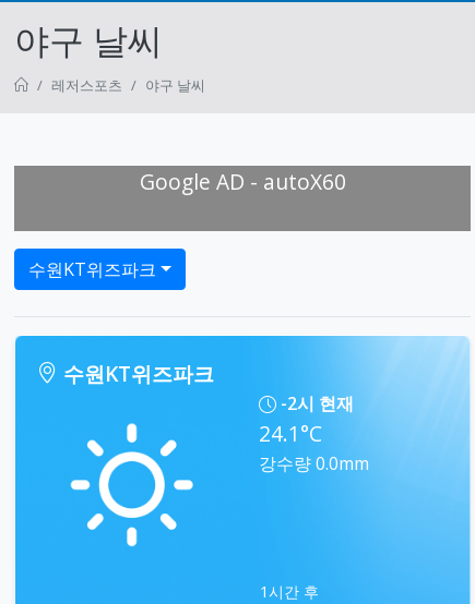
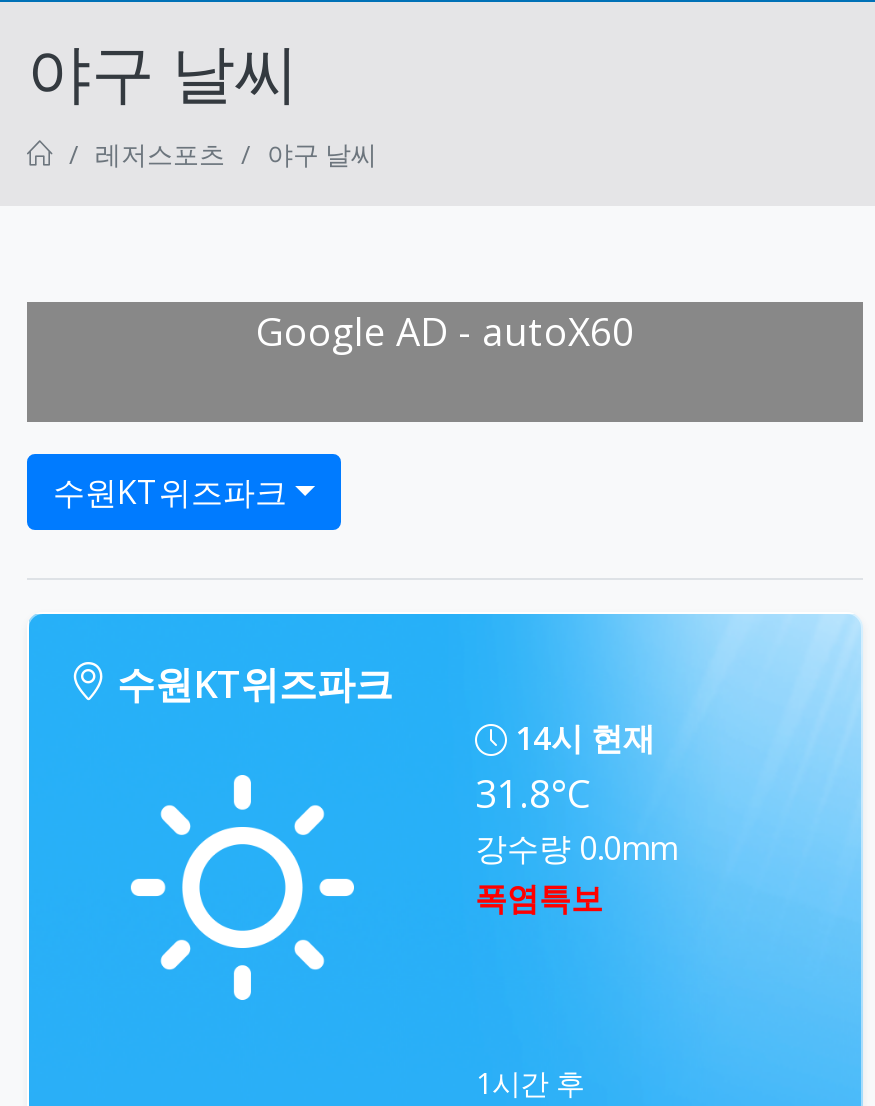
[259,391,354,448] -2시 현재 | 24.1°C -> [475,715,655,819] 14시 현재 | 31.8°C
none -> [475,875,603,919] 폭염특보

